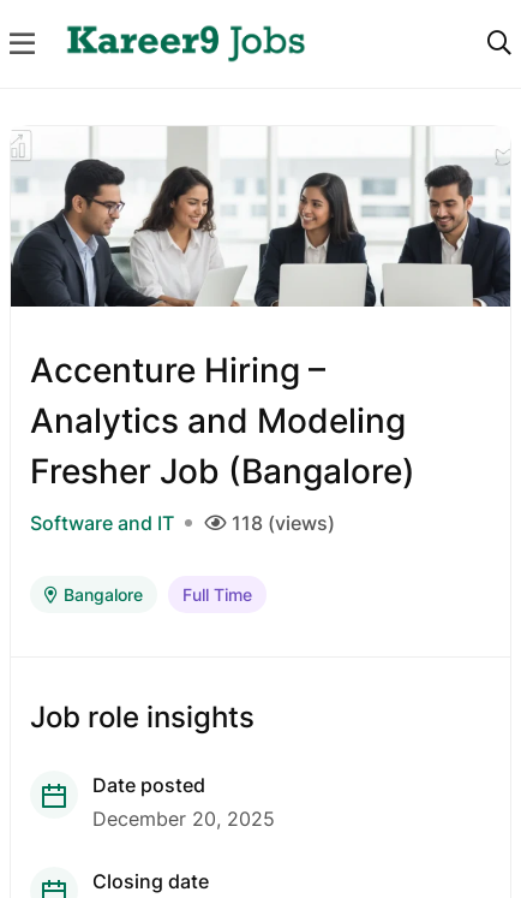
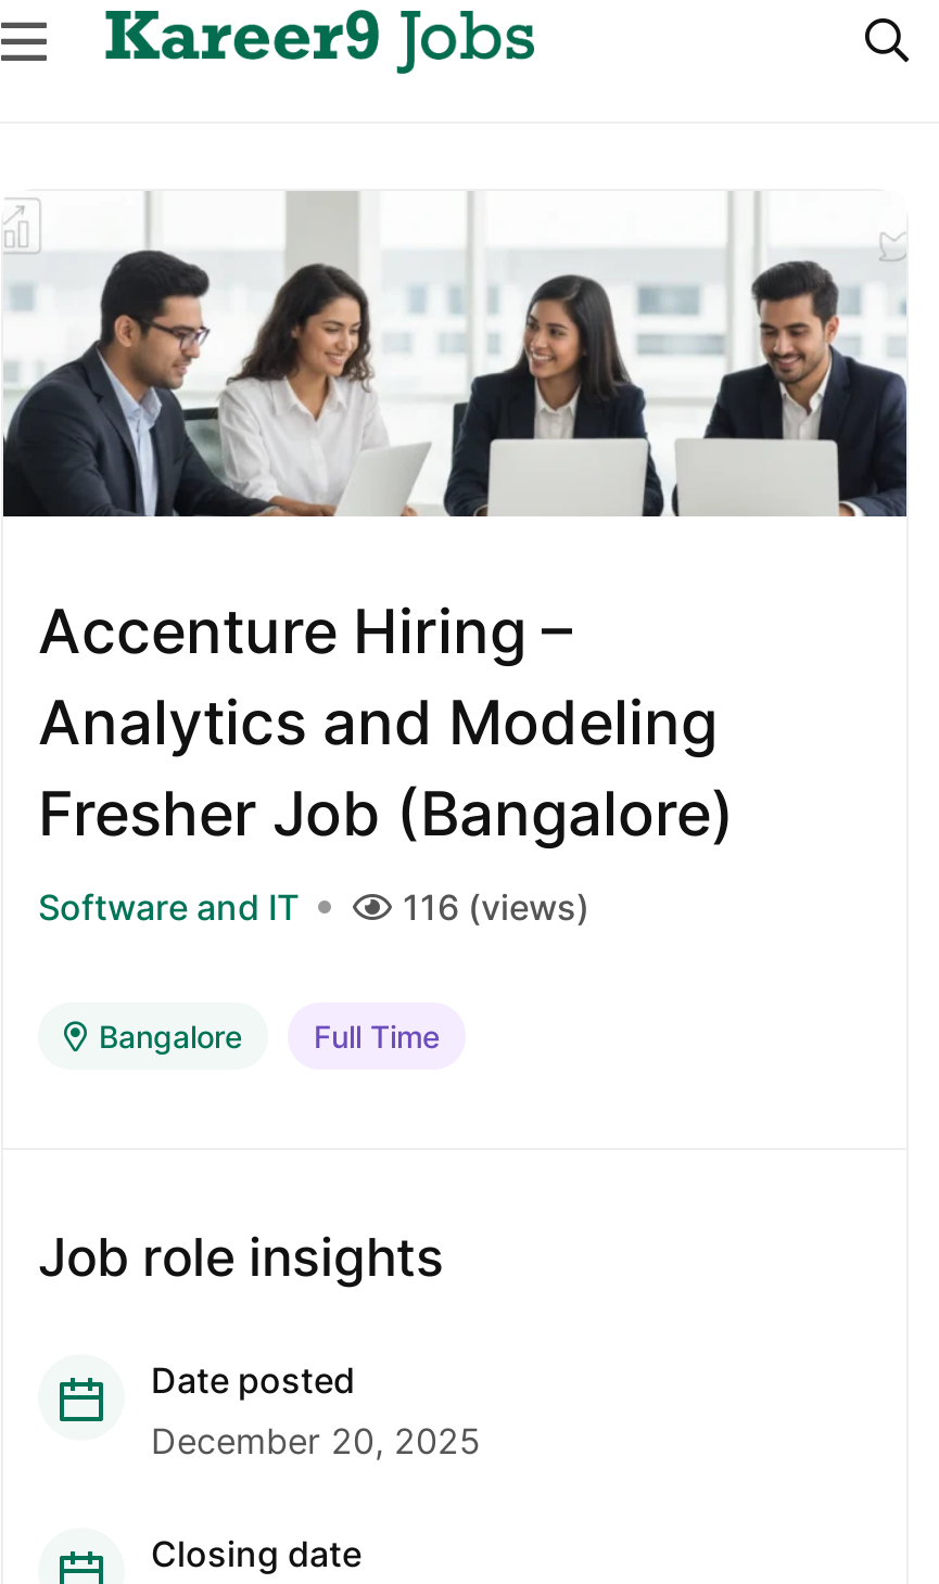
[232,511,335,535] 118 (views) -> [403,885,589,928] 116 (views)

